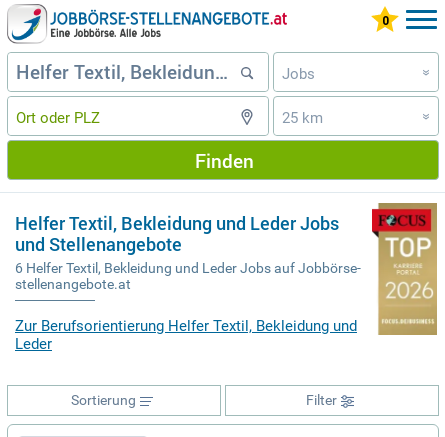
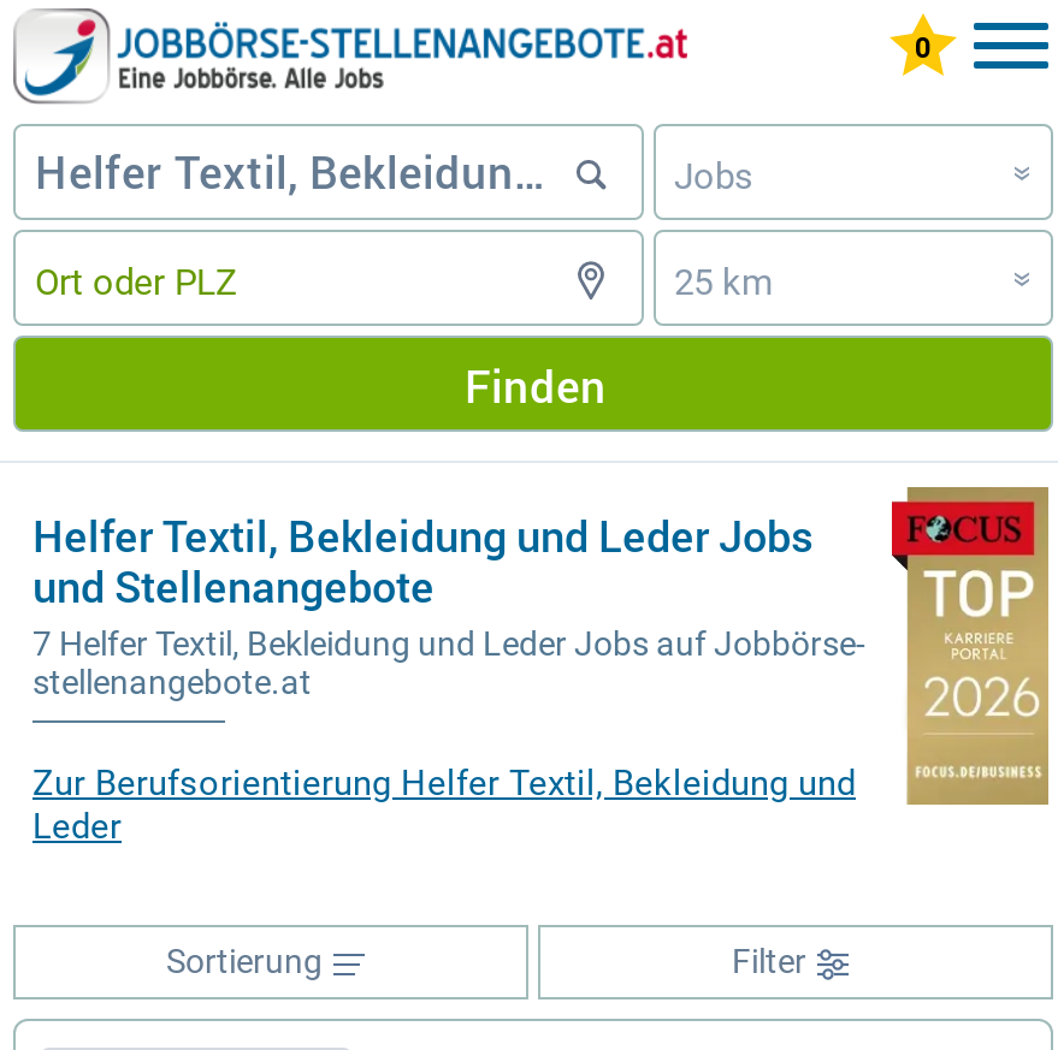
[15,260,361,276] 6 Helfer Textil, Bekleidung und Leder Jobs auf Jobbörse- -> [32,625,865,663] 7 Helfer Textil, Bekleidung und Leder Jobs auf Jobbörse-

